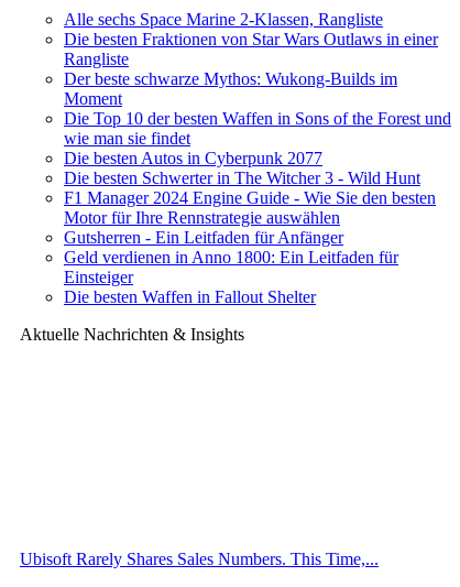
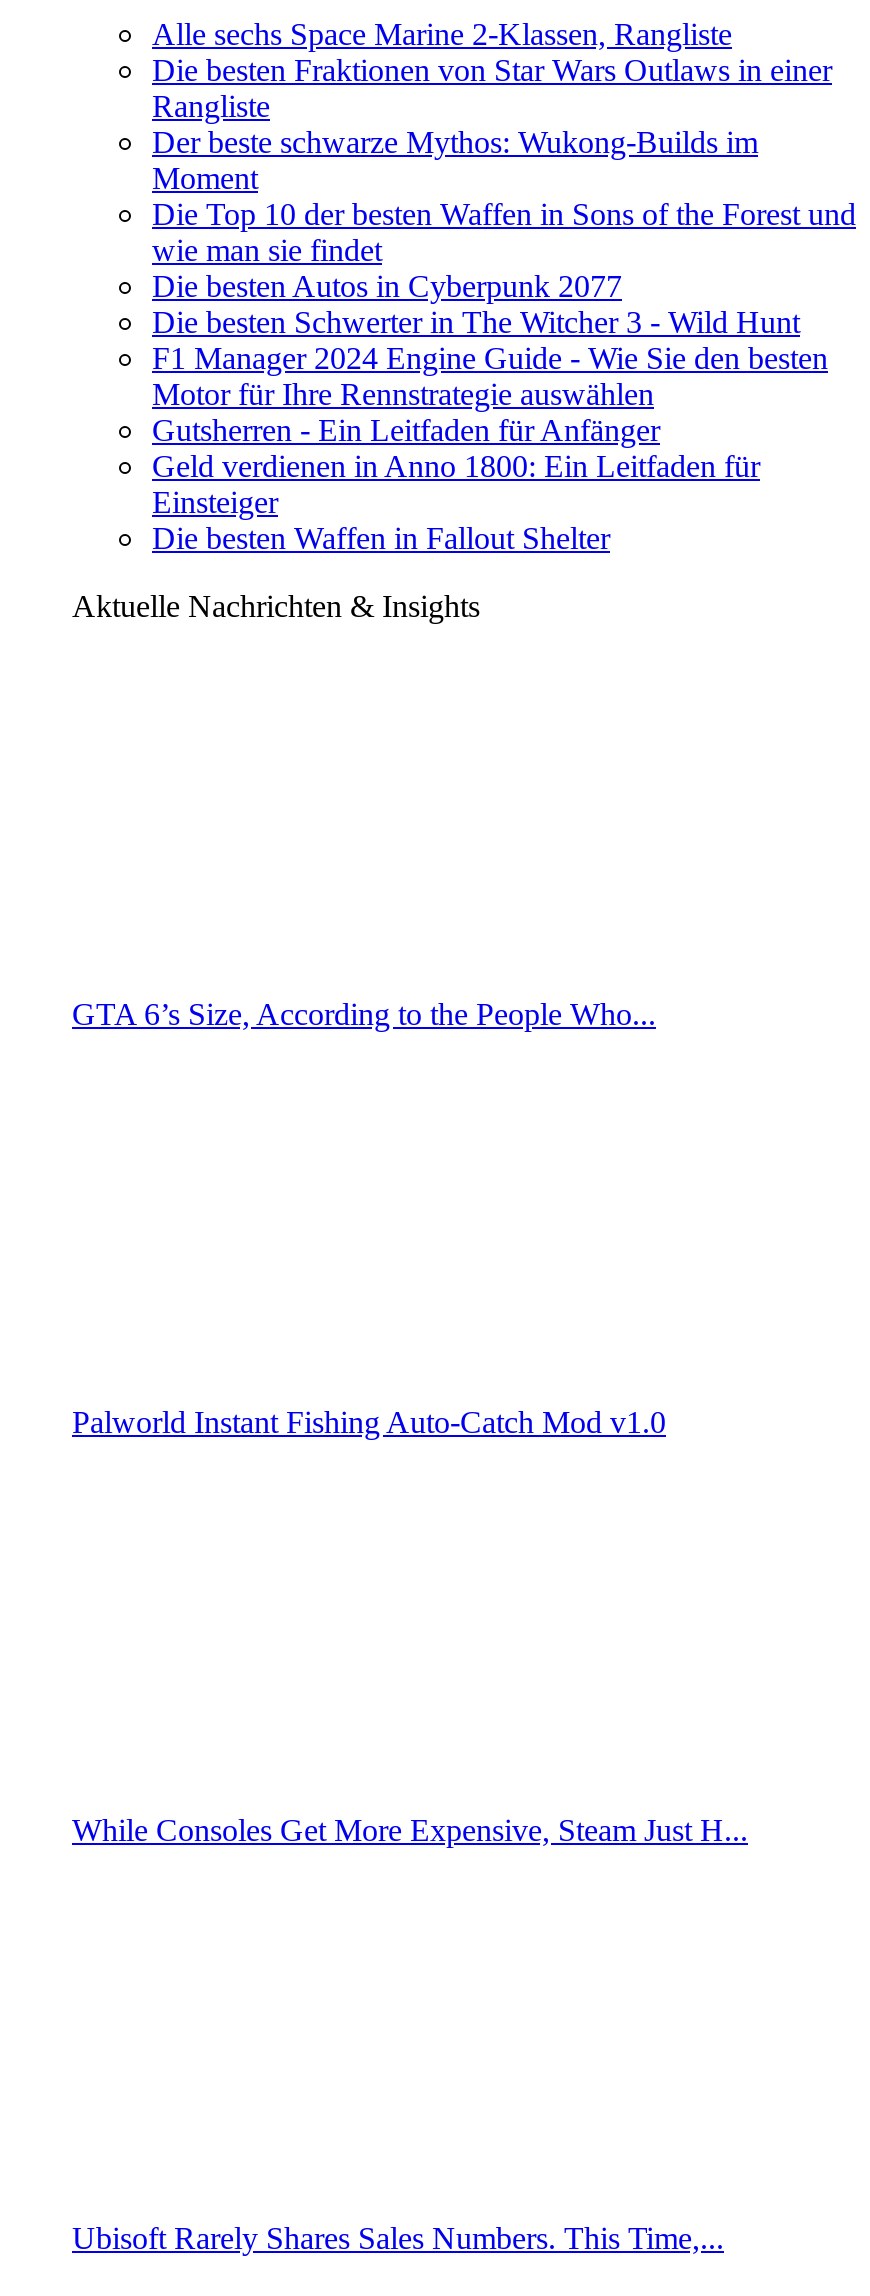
none -> [72,997,656,1031] GTA 6’s Size, According to the People Who...
none -> [72,1405,666,1439] Palworld Instant Fishing Auto-Catch Mod v1.0
none -> [72,1813,748,1847] While Consoles Get More Expensive, Steam Just H...

